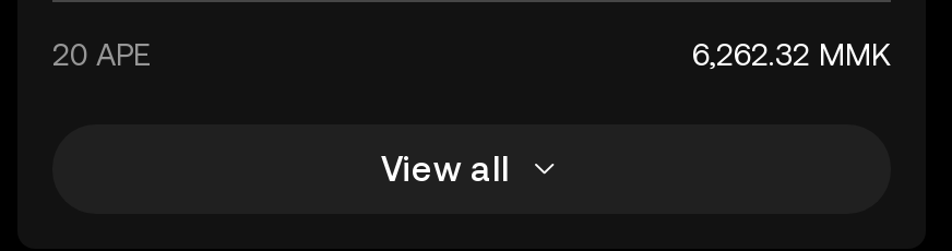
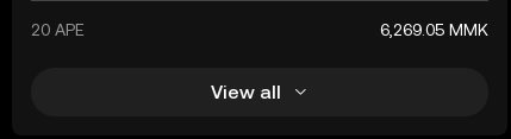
[692,37,891,72] 6,262.32 MMK -> [380,20,488,39] 6,269.05 MMK

